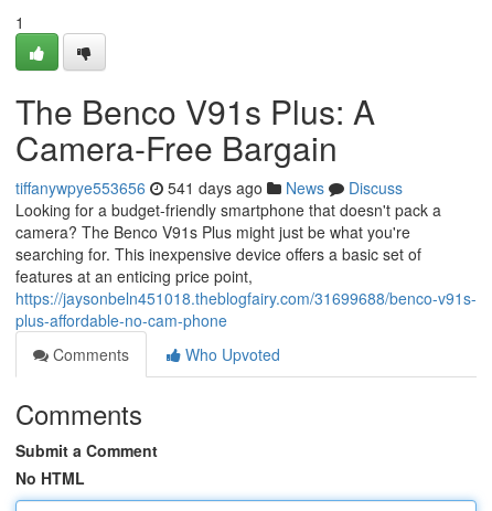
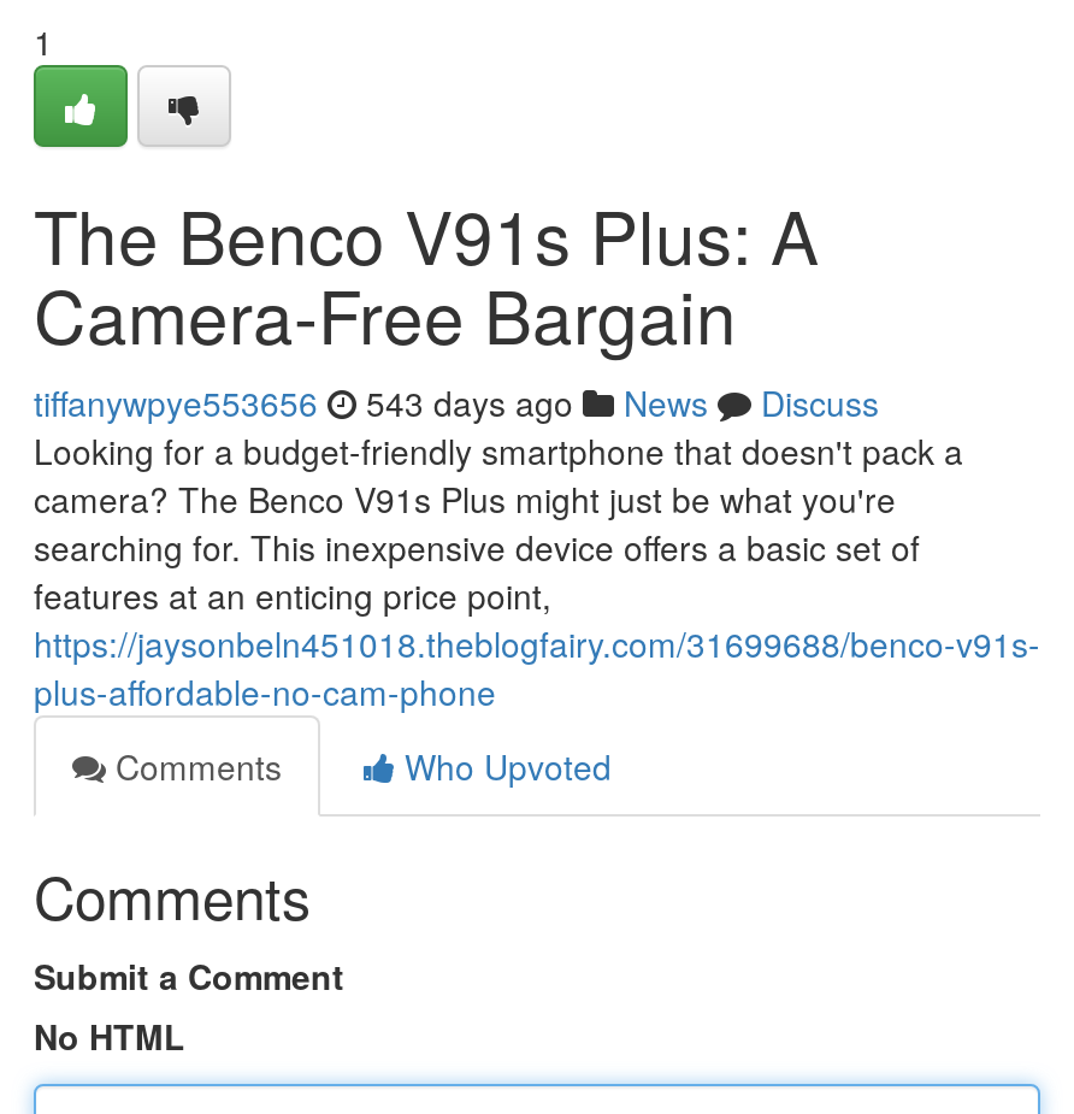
[15,177,403,199] tiffanywpye553656 541 days ago News Discuss -> [34,378,879,426] tiffanywpye553656 543 days ago News Discuss

